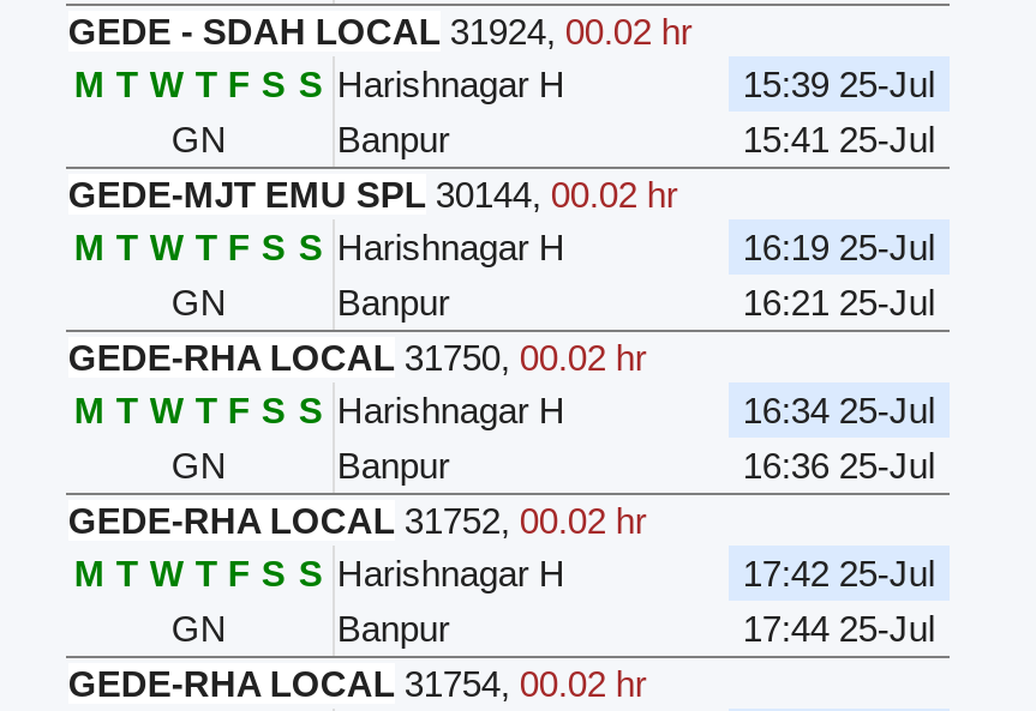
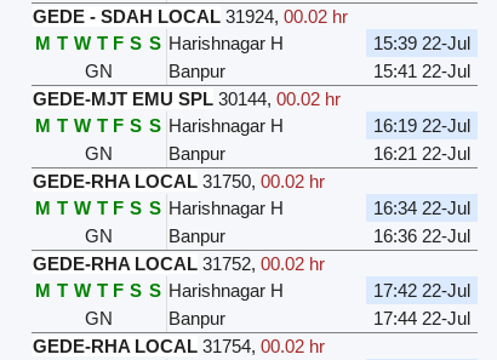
[743,63,935,104] 15:39 25-Jul -> [373,33,470,53] 15:39 22-Jul
[743,118,935,159] 15:41 25-Jul -> [373,60,470,81] 15:41 22-Jul
[743,226,935,267] 16:19 25-Jul -> [373,115,470,136] 16:19 22-Jul
[743,282,935,322] 16:21 25-Jul -> [373,143,470,164] 16:21 22-Jul
[743,389,935,430] 16:34 25-Jul -> [373,197,470,218] 16:34 22-Jul
[743,445,935,485] 16:36 25-Jul -> [373,225,470,246] 16:36 22-Jul
[743,552,935,593] 17:42 25-Jul -> [373,280,470,300] 17:42 22-Jul
[743,608,935,648] 17:44 25-Jul -> [373,308,470,328] 17:44 22-Jul

